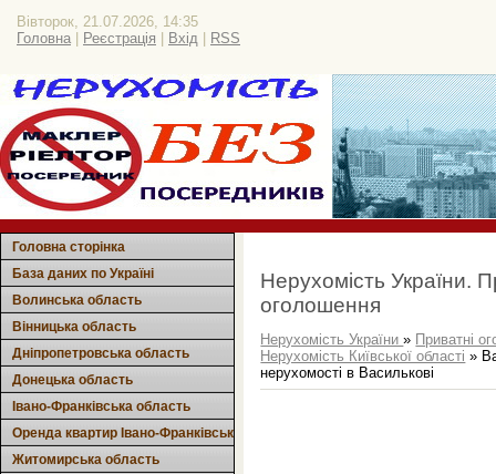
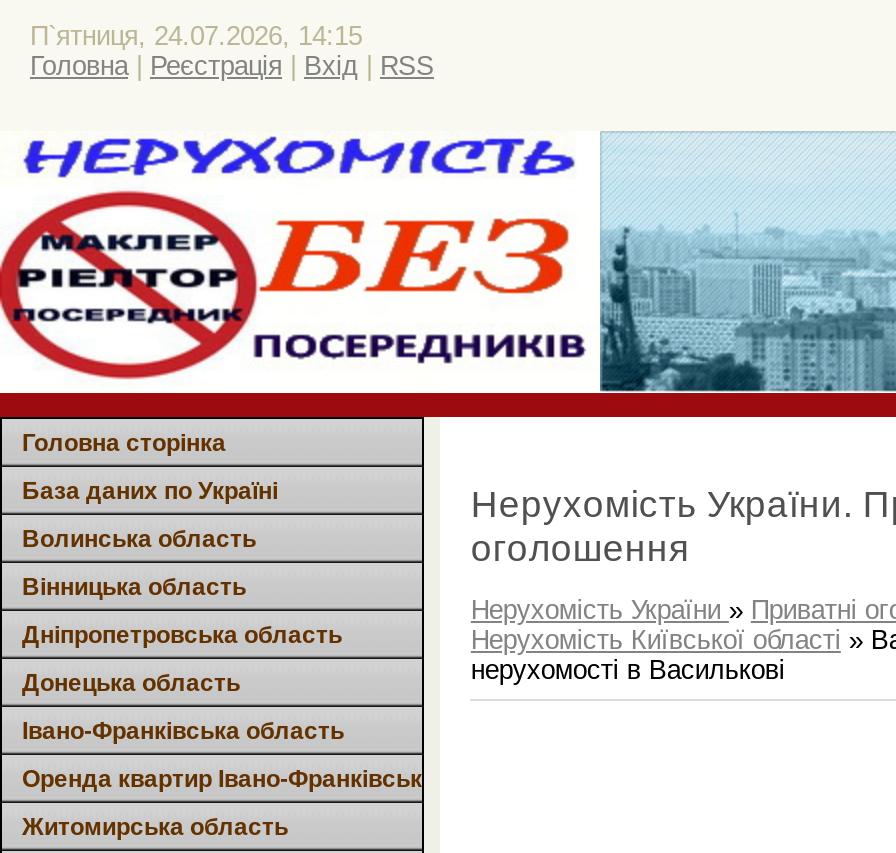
[17,13,198,30] Вівторок, 21.07.2026, 14:35 -> [30,21,362,51] П`ятниця, 24.07.2026, 14:15

